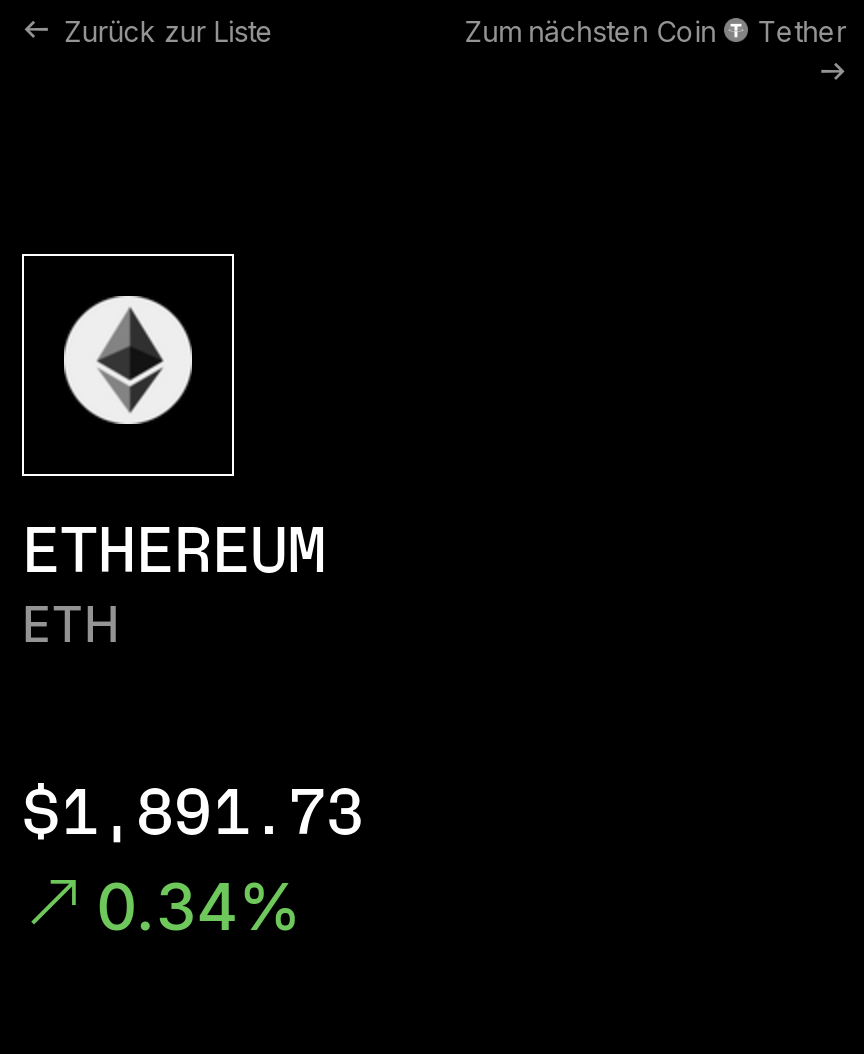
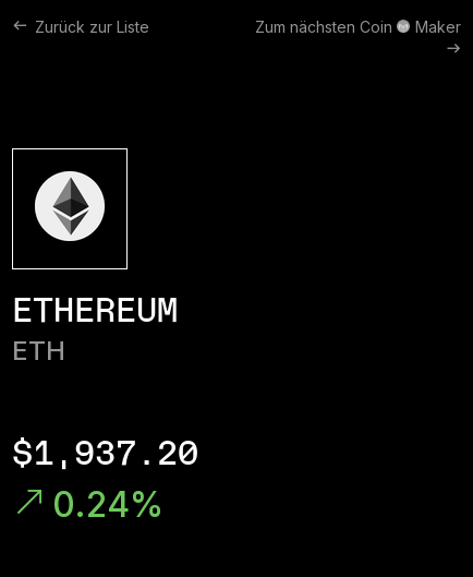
[758,14,846,48] Tether -> [415,17,461,36] Maker
[22,784,364,848] $1,891.73 -> [12,437,198,472] $1,937.20
[96,868,300,946] 0.34% -> [52,483,163,526] 0.24%

